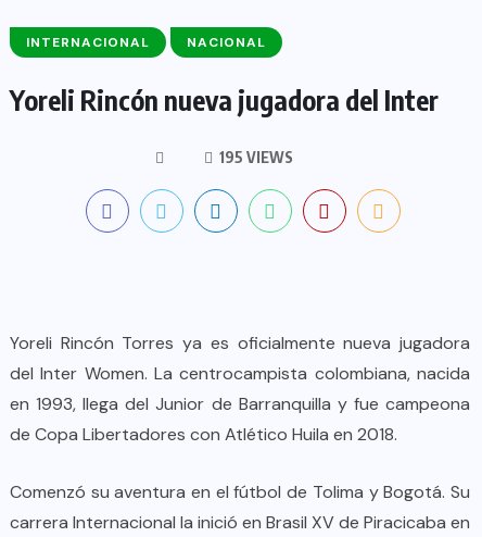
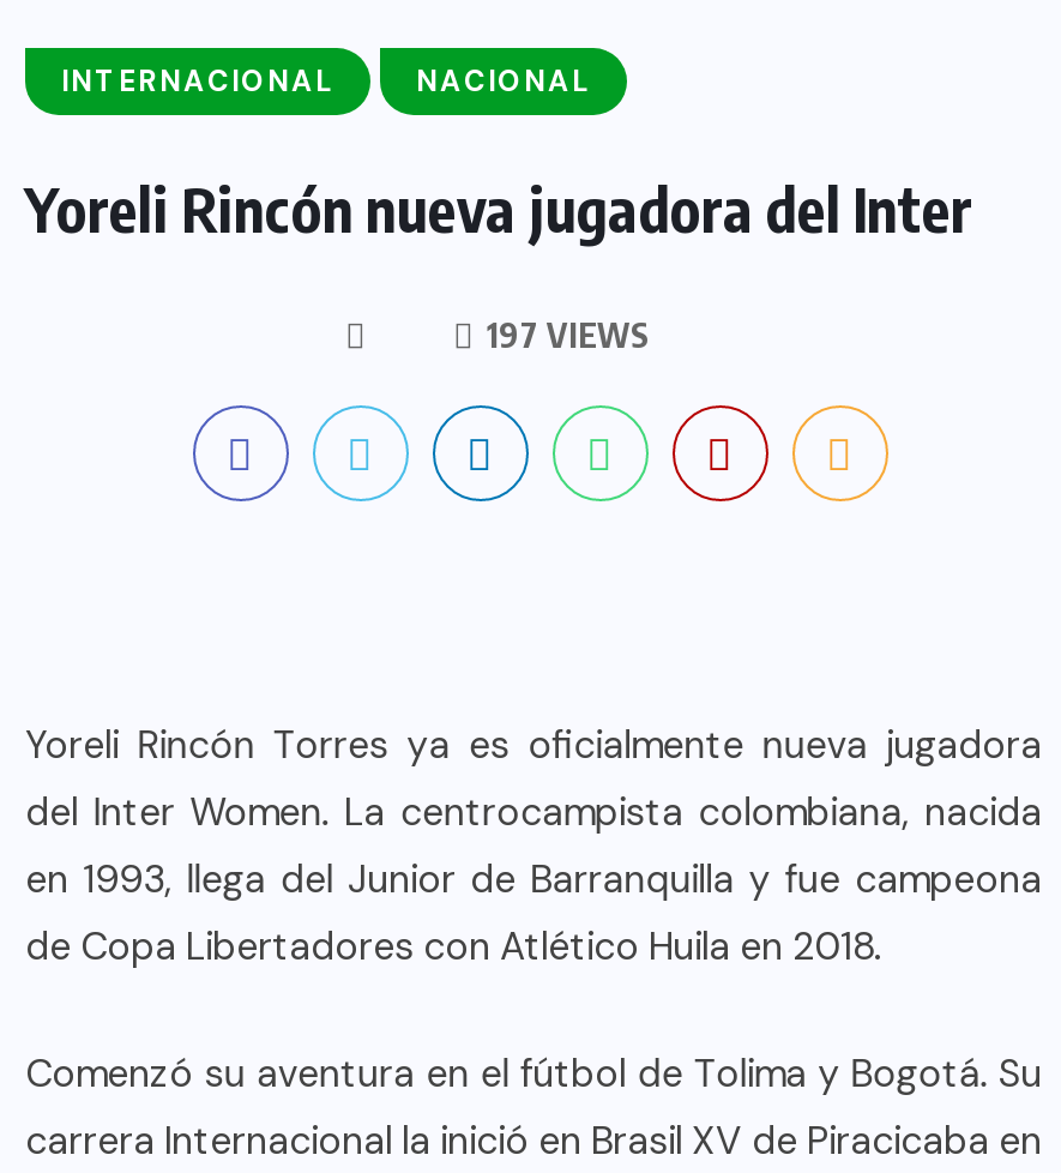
[215,147,293,166] 195 VIEWS -> [480,313,650,354] 197 VIEWS

